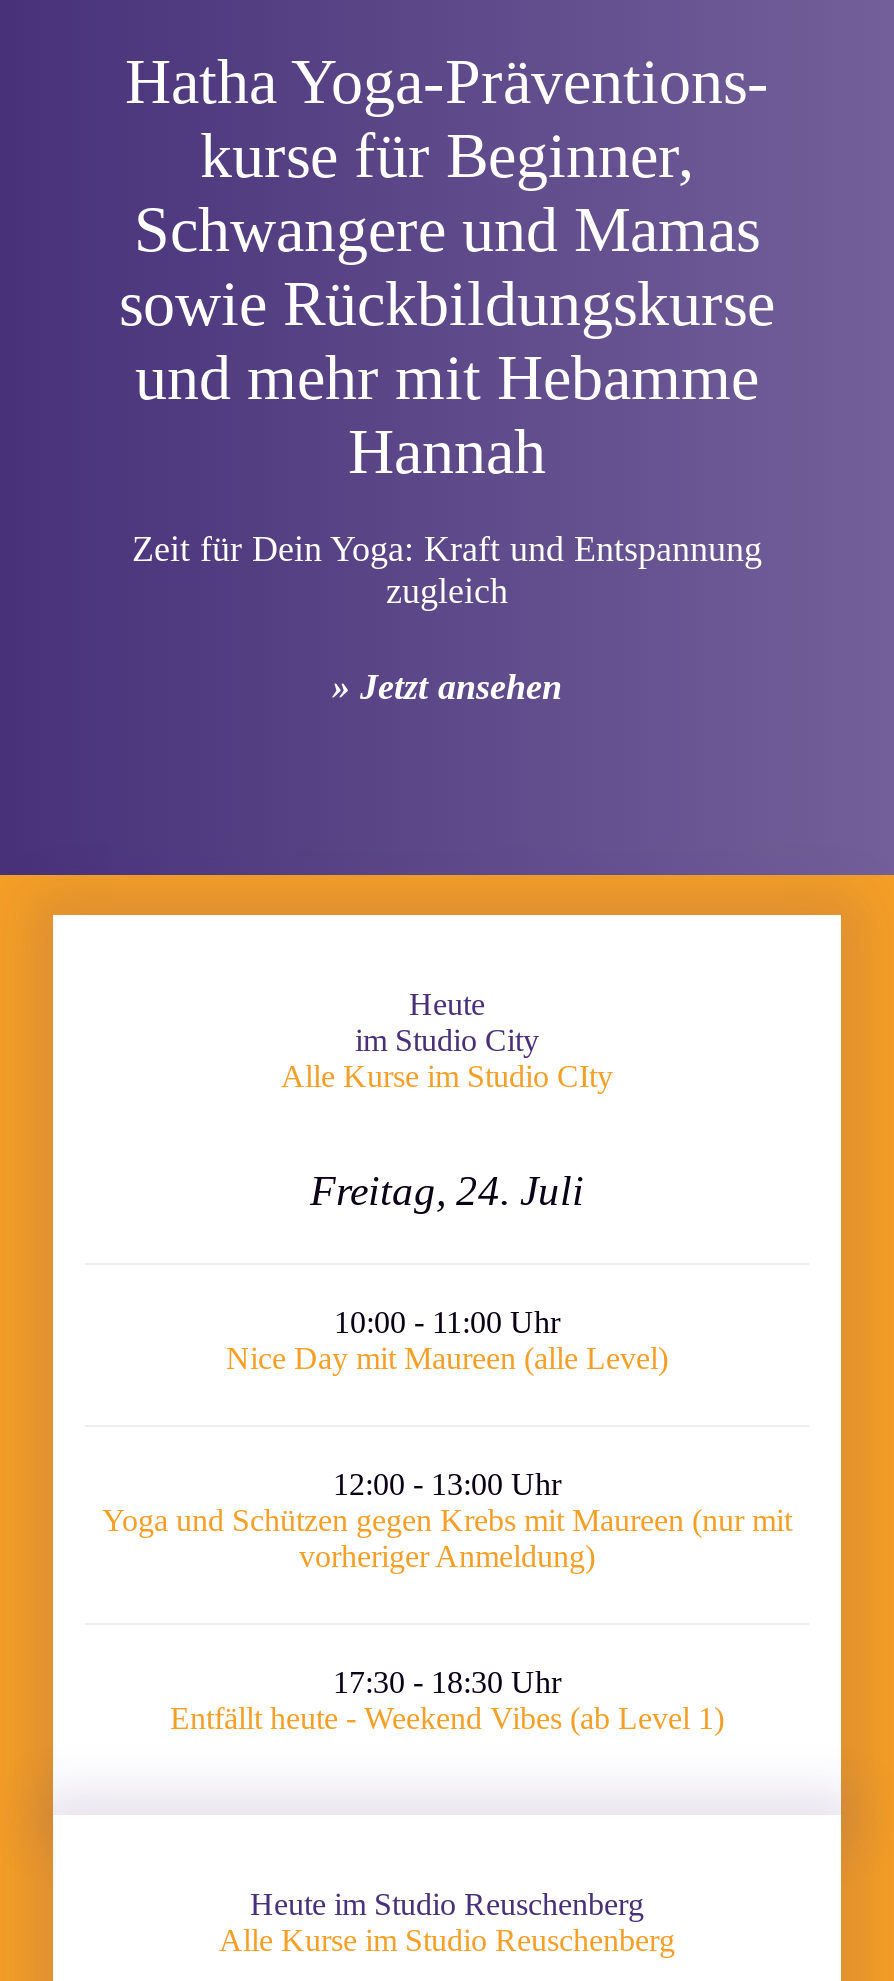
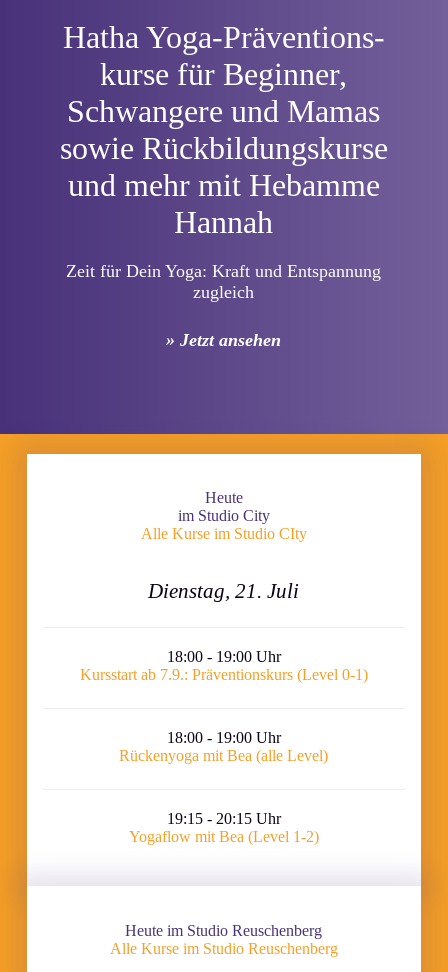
[310,1167,584,1213] Freitag, 24. Juli -> [148,579,299,602] Dienstag, 21. Juli
[226,1305,668,1375] 10:00 - 11:00 Uhr | Nice Day mit Maureen (alle Level) -> [80,648,368,683] 18:00 - 19:00 Uhr | Kursstart ab 7.9.: Präventionskurs (Level 0-1)
[102,1467,792,1573] 12:00 - 13:00 Uhr | Yoga und Schützen gegen Krebs mit Maureen (nur mit | vorheriger Anmeldung) -> [119,729,328,764] 18:00 - 19:00 Uhr | Rückenyoga mit Bea (alle Level)
[170,1665,724,1735] 17:30 - 18:30 Uhr | Entfällt heute - Weekend Vibes (ab Level 1) -> [129,810,319,845] 19:15 - 20:15 Uhr | Yogaflow mit Bea (Level 1-2)

